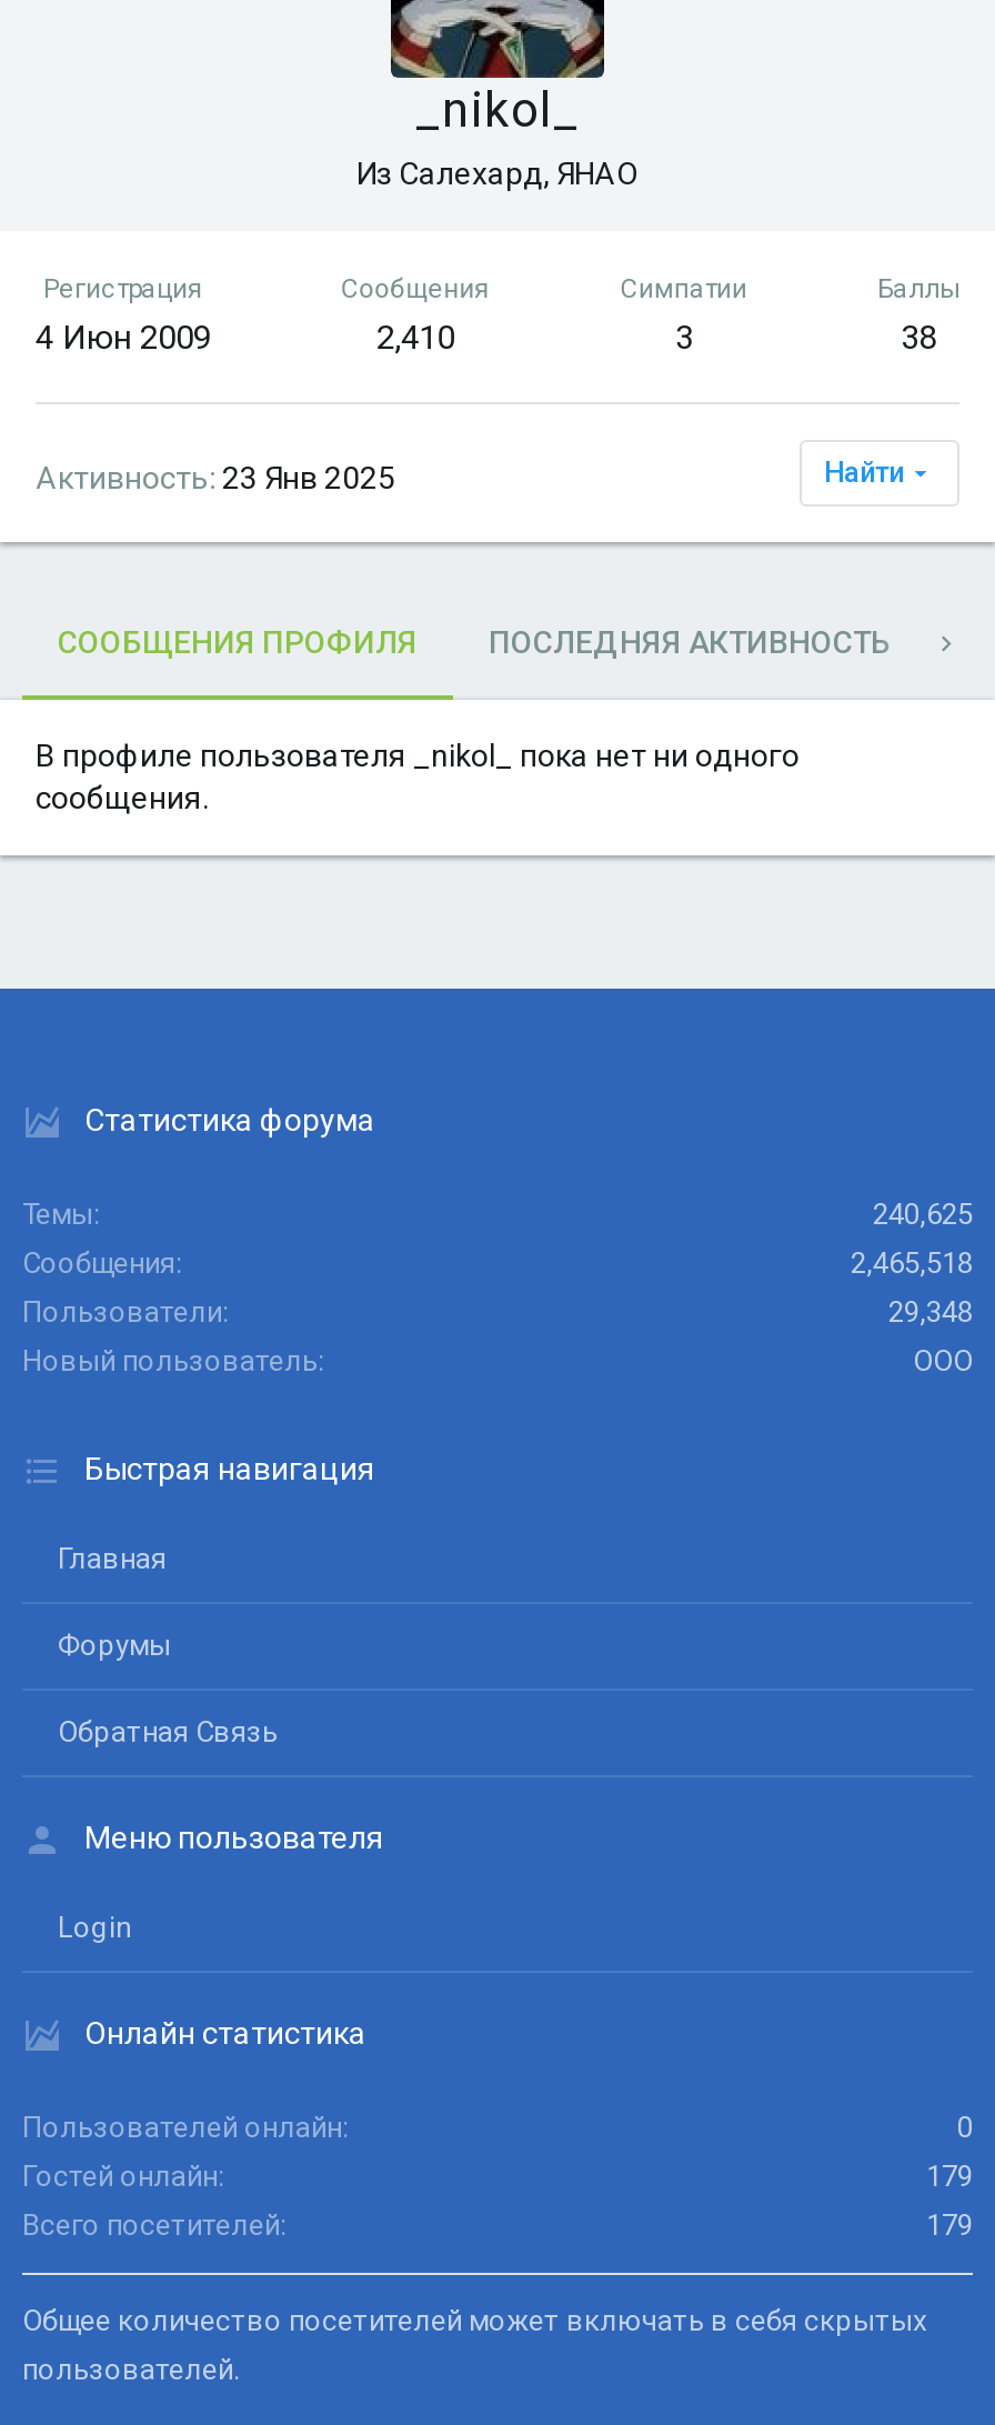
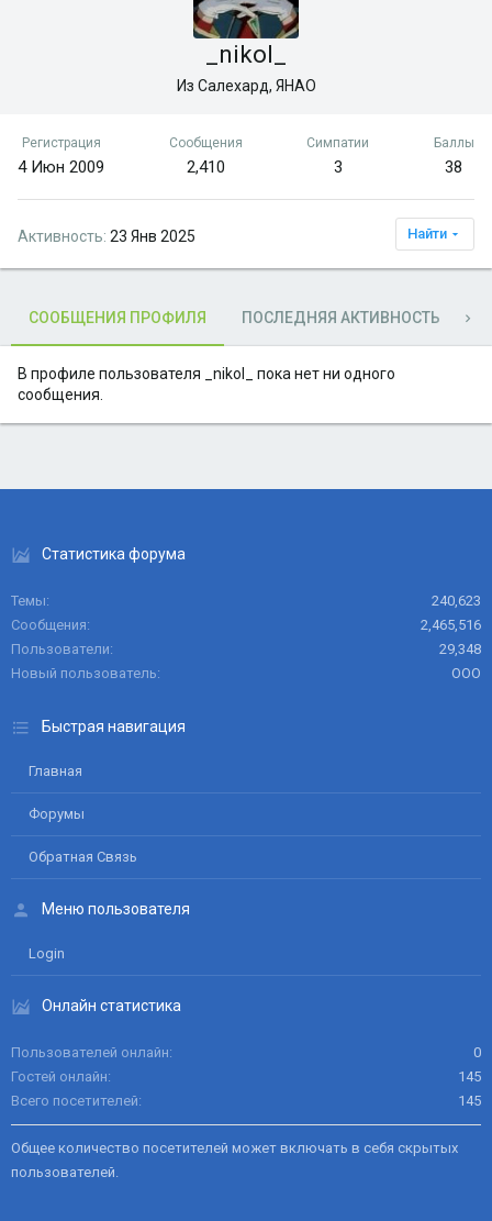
[873,1198,973,1231] 240,625 -> [432,592,481,609] 240,623
[851,1246,973,1280] 2,465,518 -> [421,617,481,633] 2,465,516
[926,2160,973,2193] 179 -> [458,1068,481,1085] 145
[926,2208,973,2242] 179 -> [458,1092,481,1109] 145

